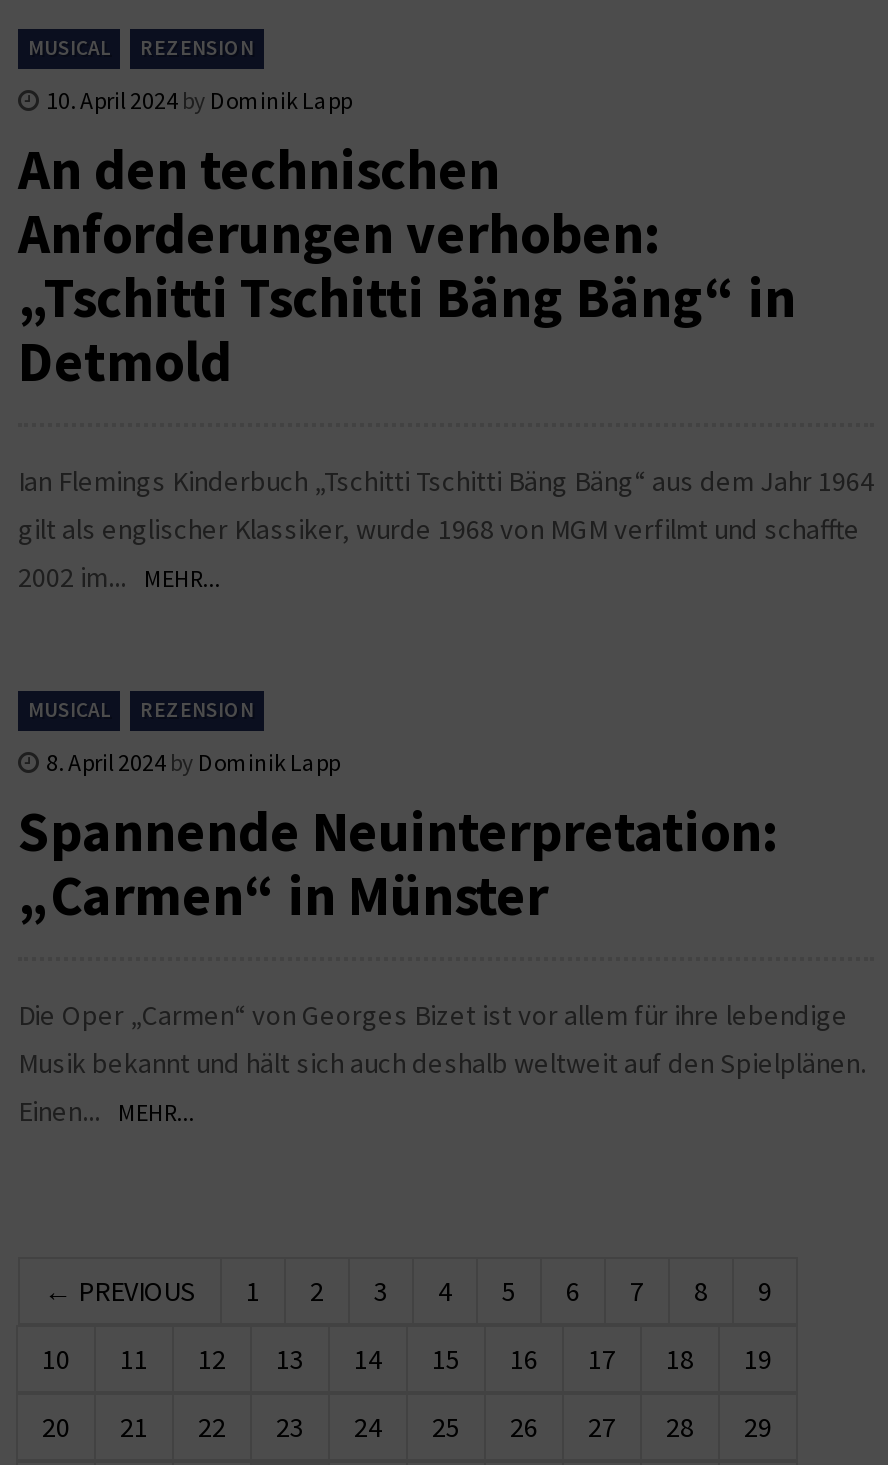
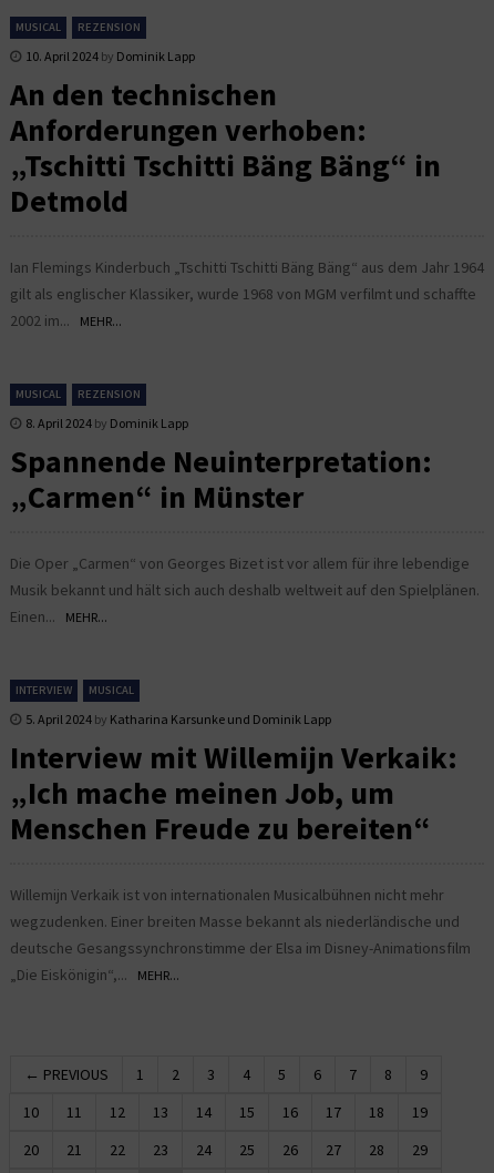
none -> [10,683,471,984] INTERVIEW | MUSICAL | 5. April 2024 by Katharina Karsunke und Dominik Lapp | Interview mit Willemijn Verkaik: | „Ich mache meinen Job, um | Menschen Freude zu bereiten“ | Willemijn Verkaik ist von internationalen Musicalbühnen nicht mehr | wegzudenken. Einer breiten Masse bekannt als niederländische und | deutsche Gesangssynchronstimme der Elsa im Disney-Animationsfilm | „Die Eiskönigin“,... MEHR...

